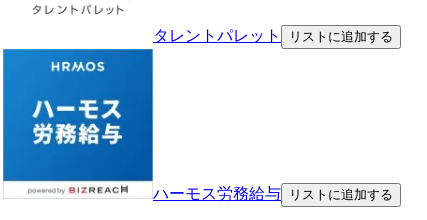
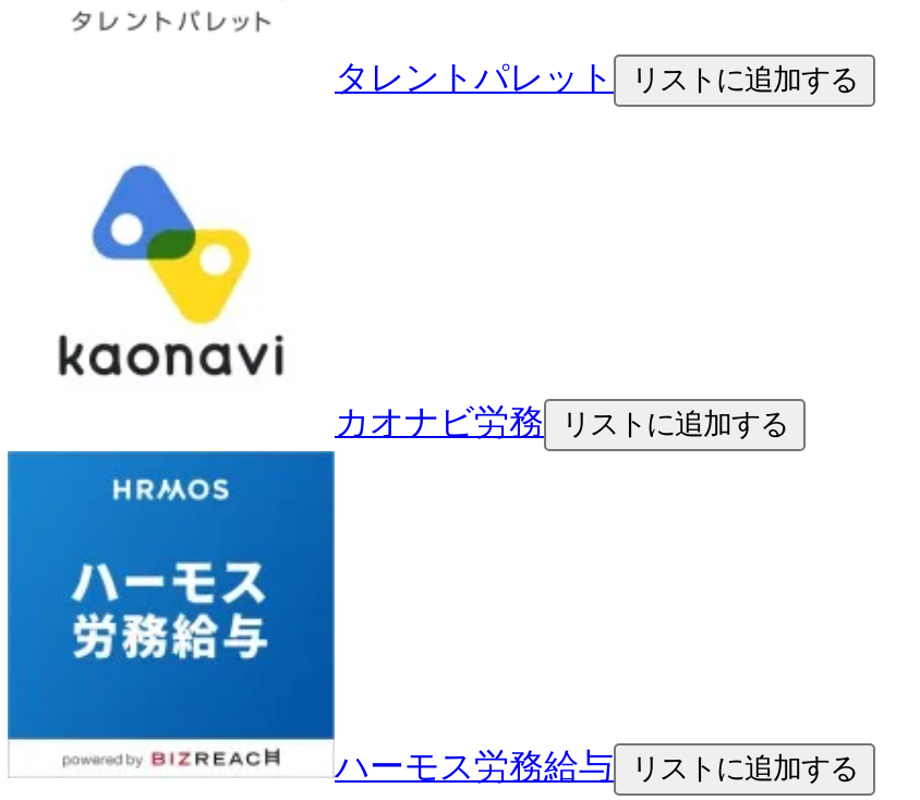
none -> [58,163,788,441] [image] | カオナビ労務 リストに追加する

